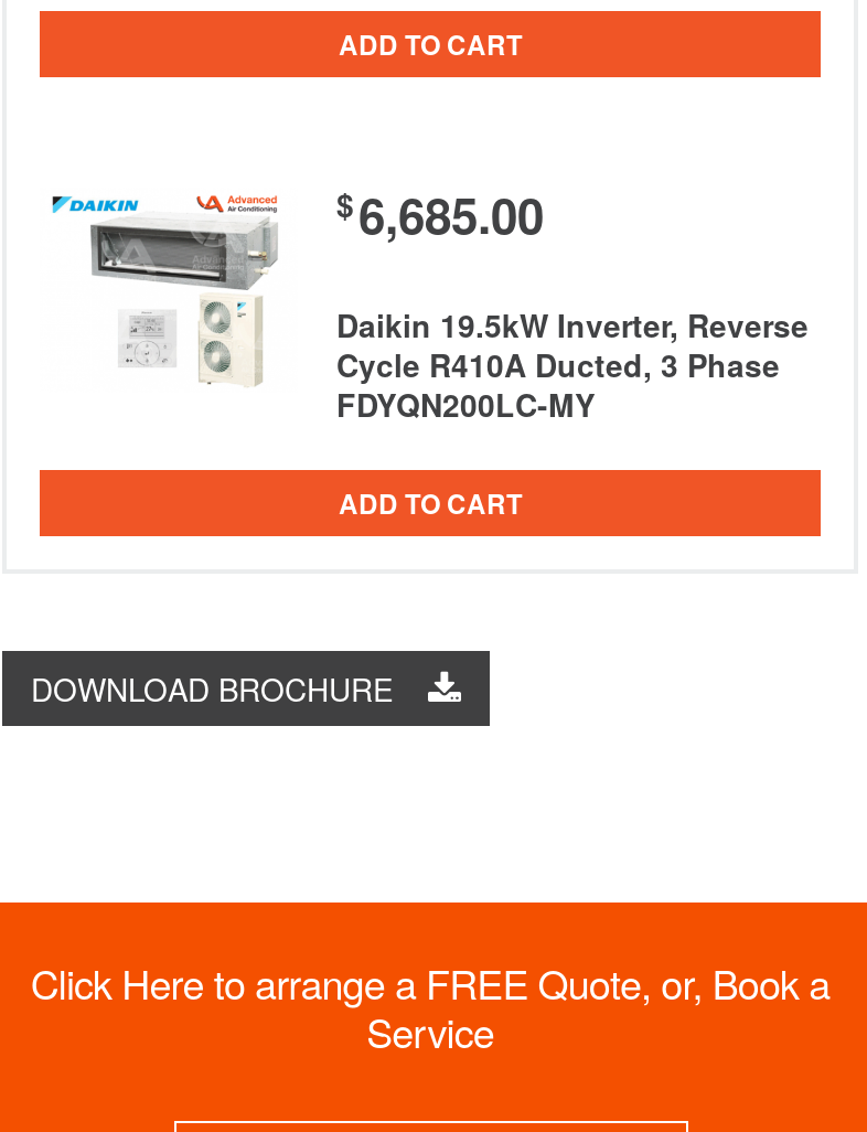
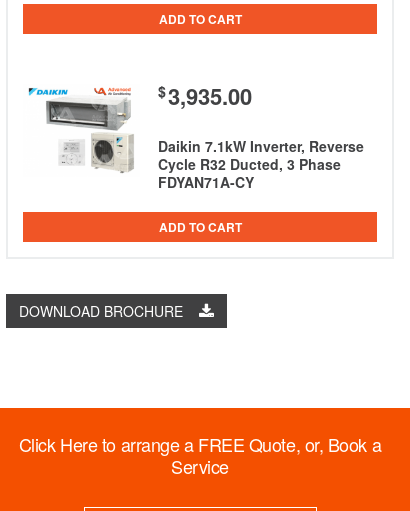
[336,179,544,250] $ 6,685.00 -> [157,80,251,112] $ 3,935.00
[192,298,809,426] [image] | Daikin 19.5kW Inverter, Reverse | Cycle R410A Ducted, 3 Phase | FDYQN200LC-MY -> [91,133,363,192] [image] | Daikin 7.1kW Inverter, Reverse | Cycle R32 Ducted, 3 Phase | FDYAN71A-CY

